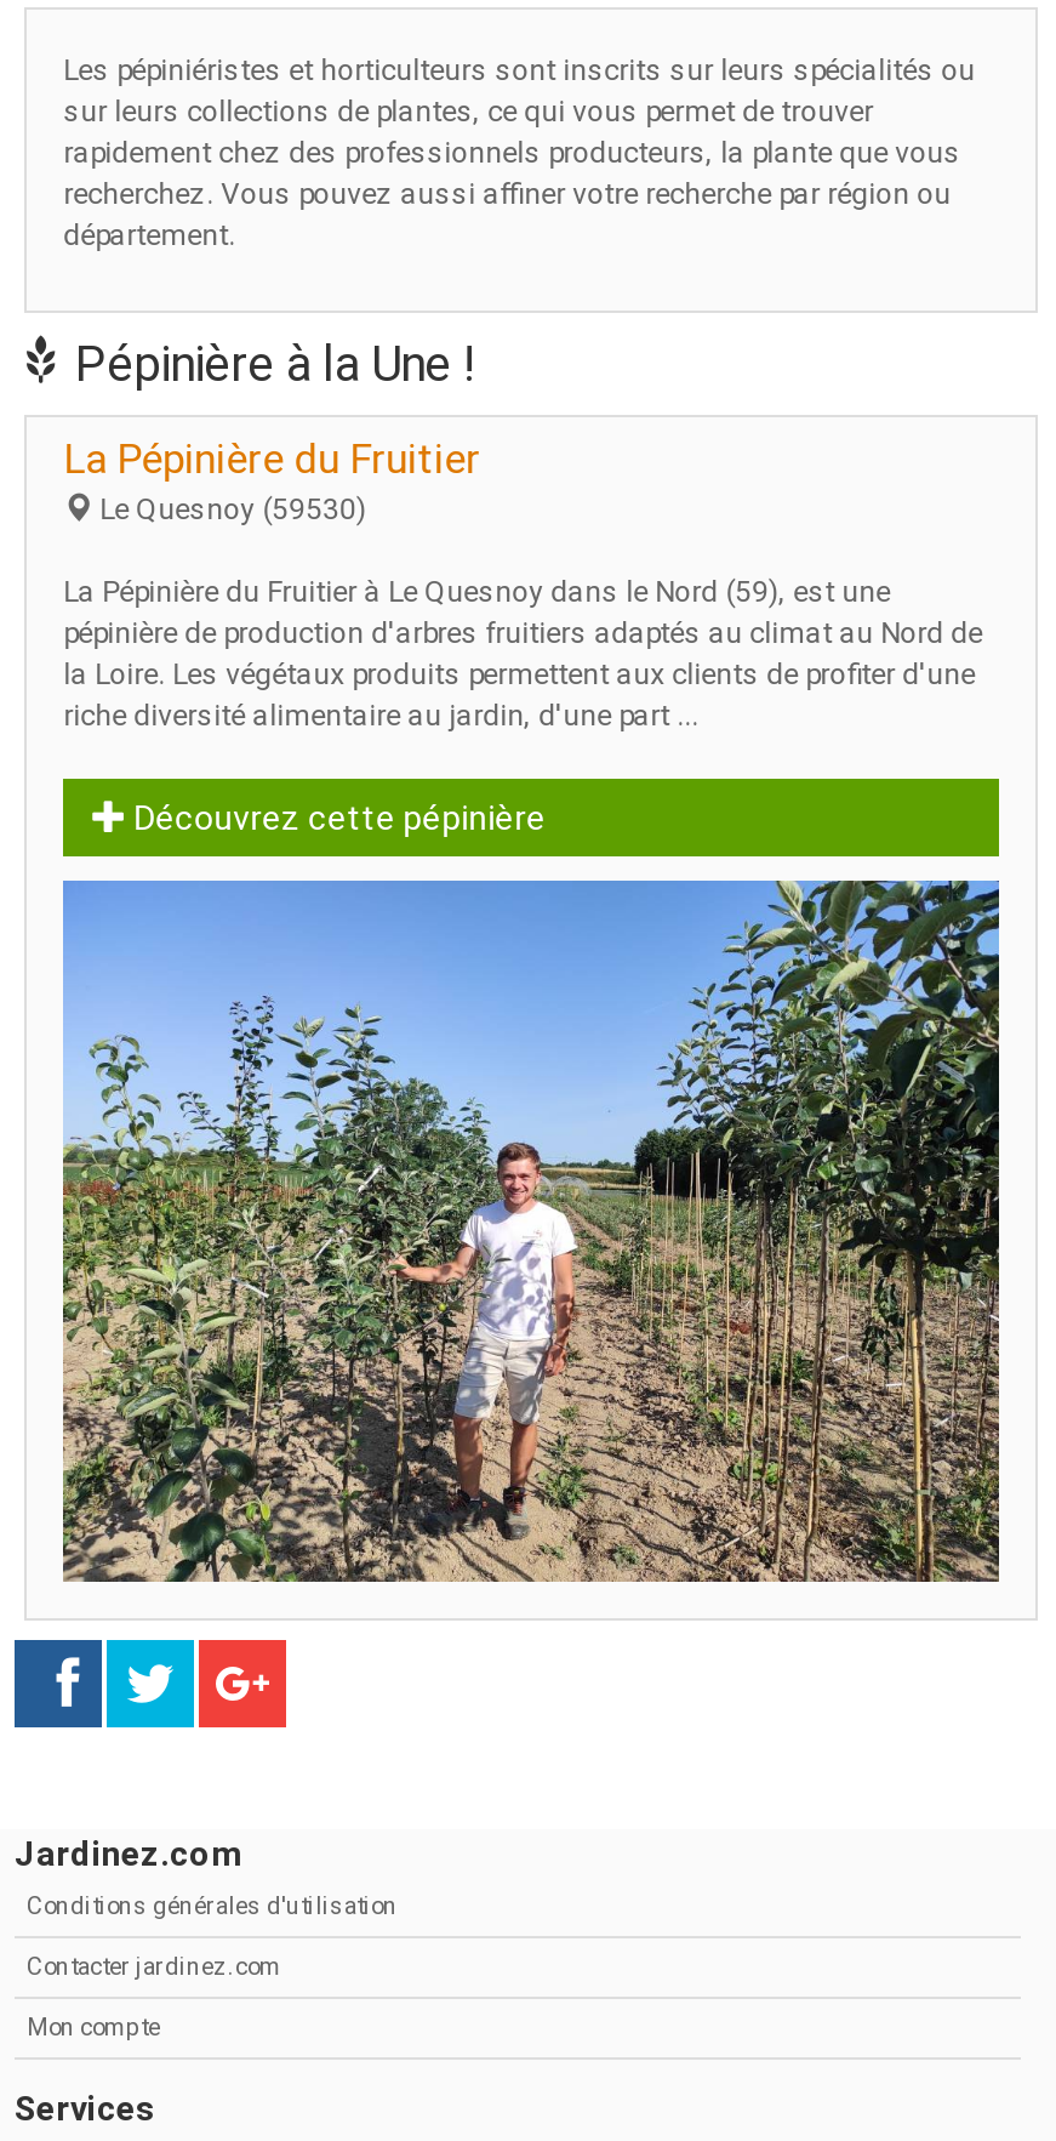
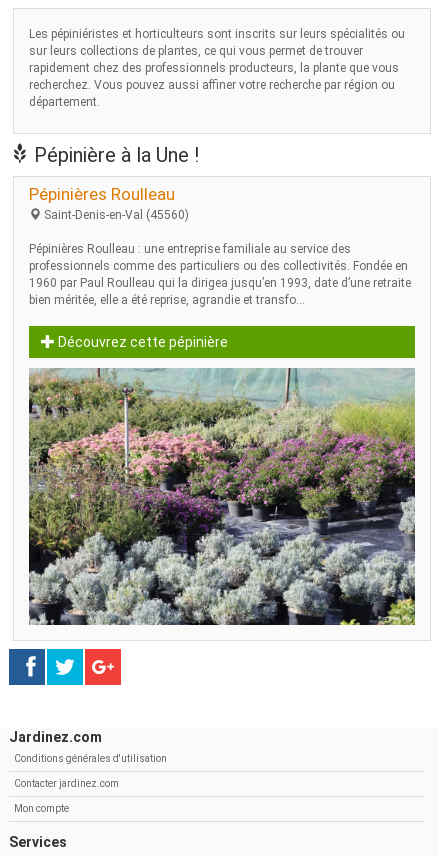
[64,434,481,526] La Pépinière du Fruitier | Le Quesnoy (59530) -> [29,184,189,222] Pépinières Roulleau | Saint-Denis-en-Val (45560)
[64,575,983,733] La Pépinière du Fruitier à Le Quesnoy dans le Nord (59), est une | pépinière de production d'arbres fruitiers adaptés au climat au Nord de | la Loire. Les végétaux produits permettent aux clients de profiter d'une | riche diversité alimentaire au jardin, d'une part ... -> [29,242,411,307] Pépinières Roulleau : une entreprise familiale au service des | professionnels comme des particuliers ou des collectivités. Fondée en | 1960 par Paul Roulleau qui la dirigea jusqu’en 1993, date d’une retraite | bien méritée, elle a été reprise, agrandie et transfo...
[61,881,1001,1584] [image] -> [28,367,416,626] [image]

